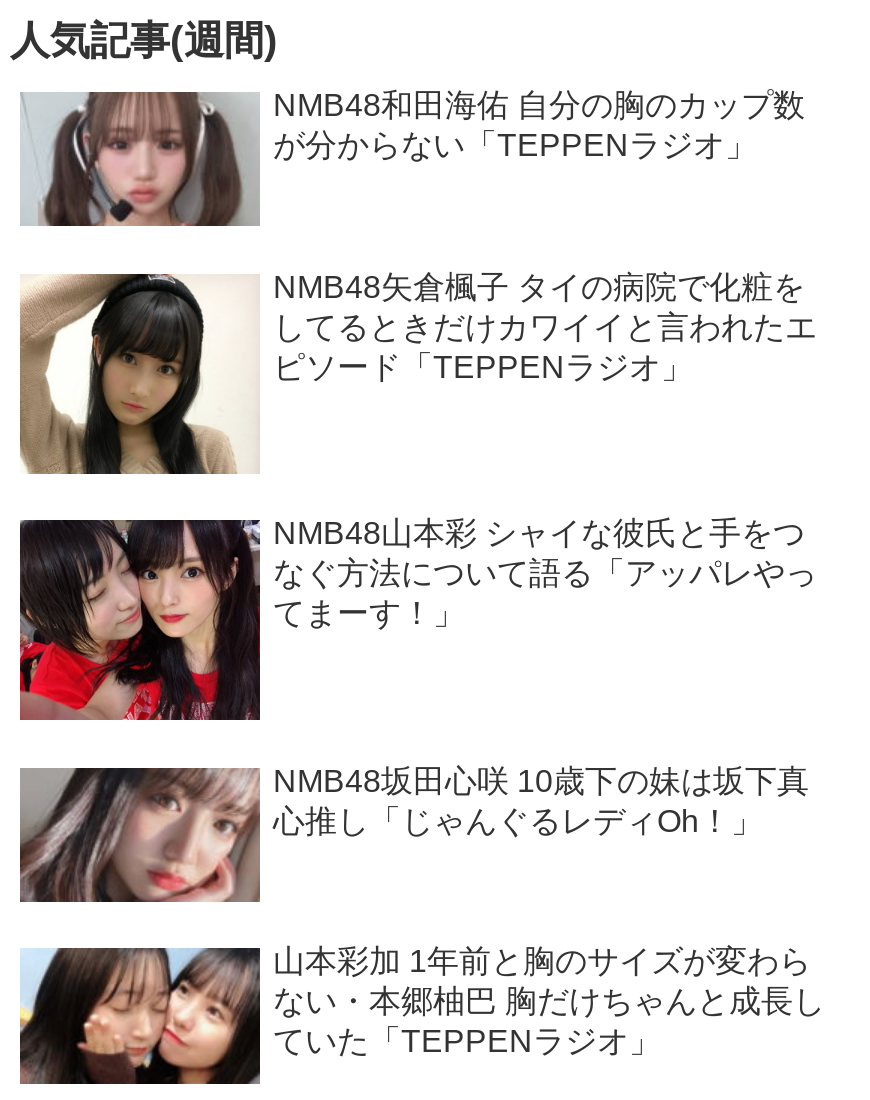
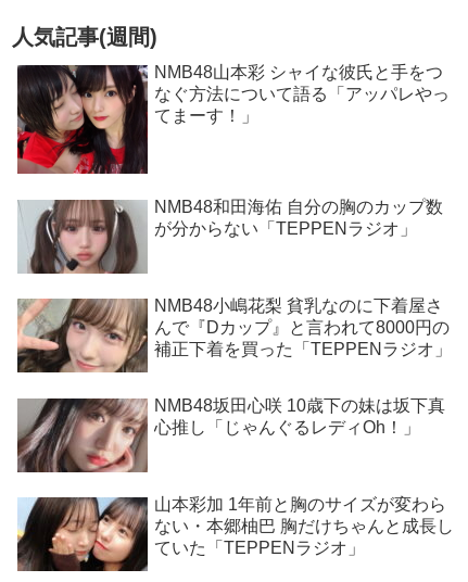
moved [20,88,805,229] -> [17,197,444,275]: [image] | NMB48和田海佑 自分の胸のカップ数 | が分からない「TEPPENラジオ」
[18,270,817,475] [image] | NMB48矢倉楓子 タイの病院で化粧を | してるときだけカワイイと言われたエ | ピソード「TEPPENラジオ」 -> none
moved [16,516,817,725] -> [15,63,450,177]: [image] | NMB48山本彩 シャイな彼氏と手をつ | なぐ方法について語る「アッパレやっ | てまーす！」
none -> [16,297,452,372] [image] | NMB48小嶋花梨 貧乳なのに下着屋さ | んで『Dカップ』と言われて8000円の | 補正下着を買った「TEPPENラジオ」

